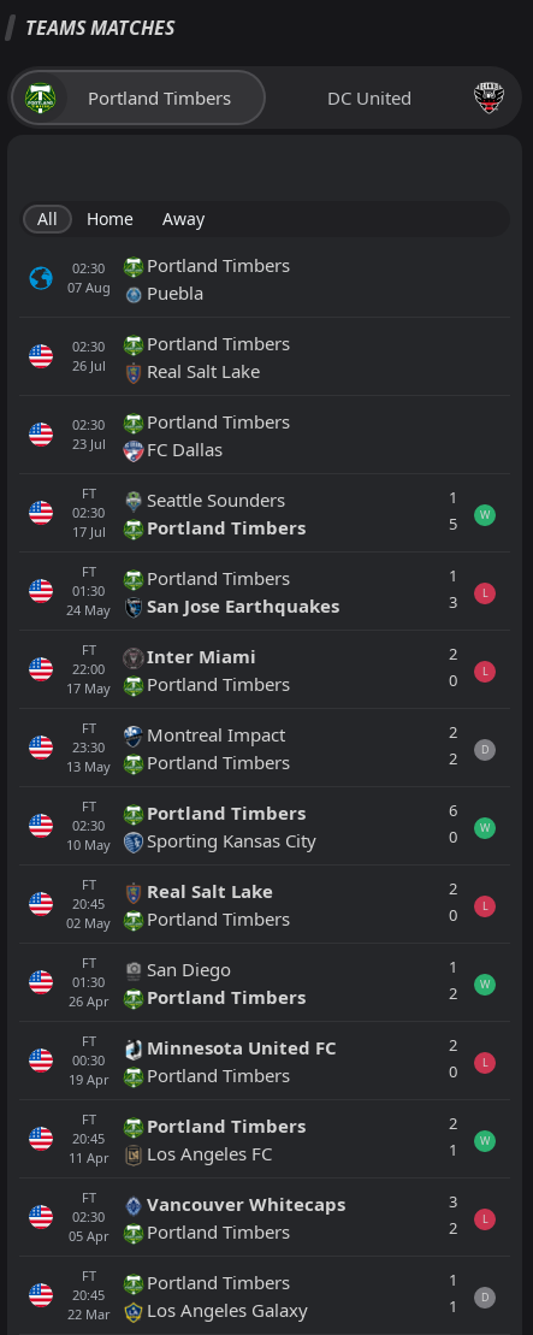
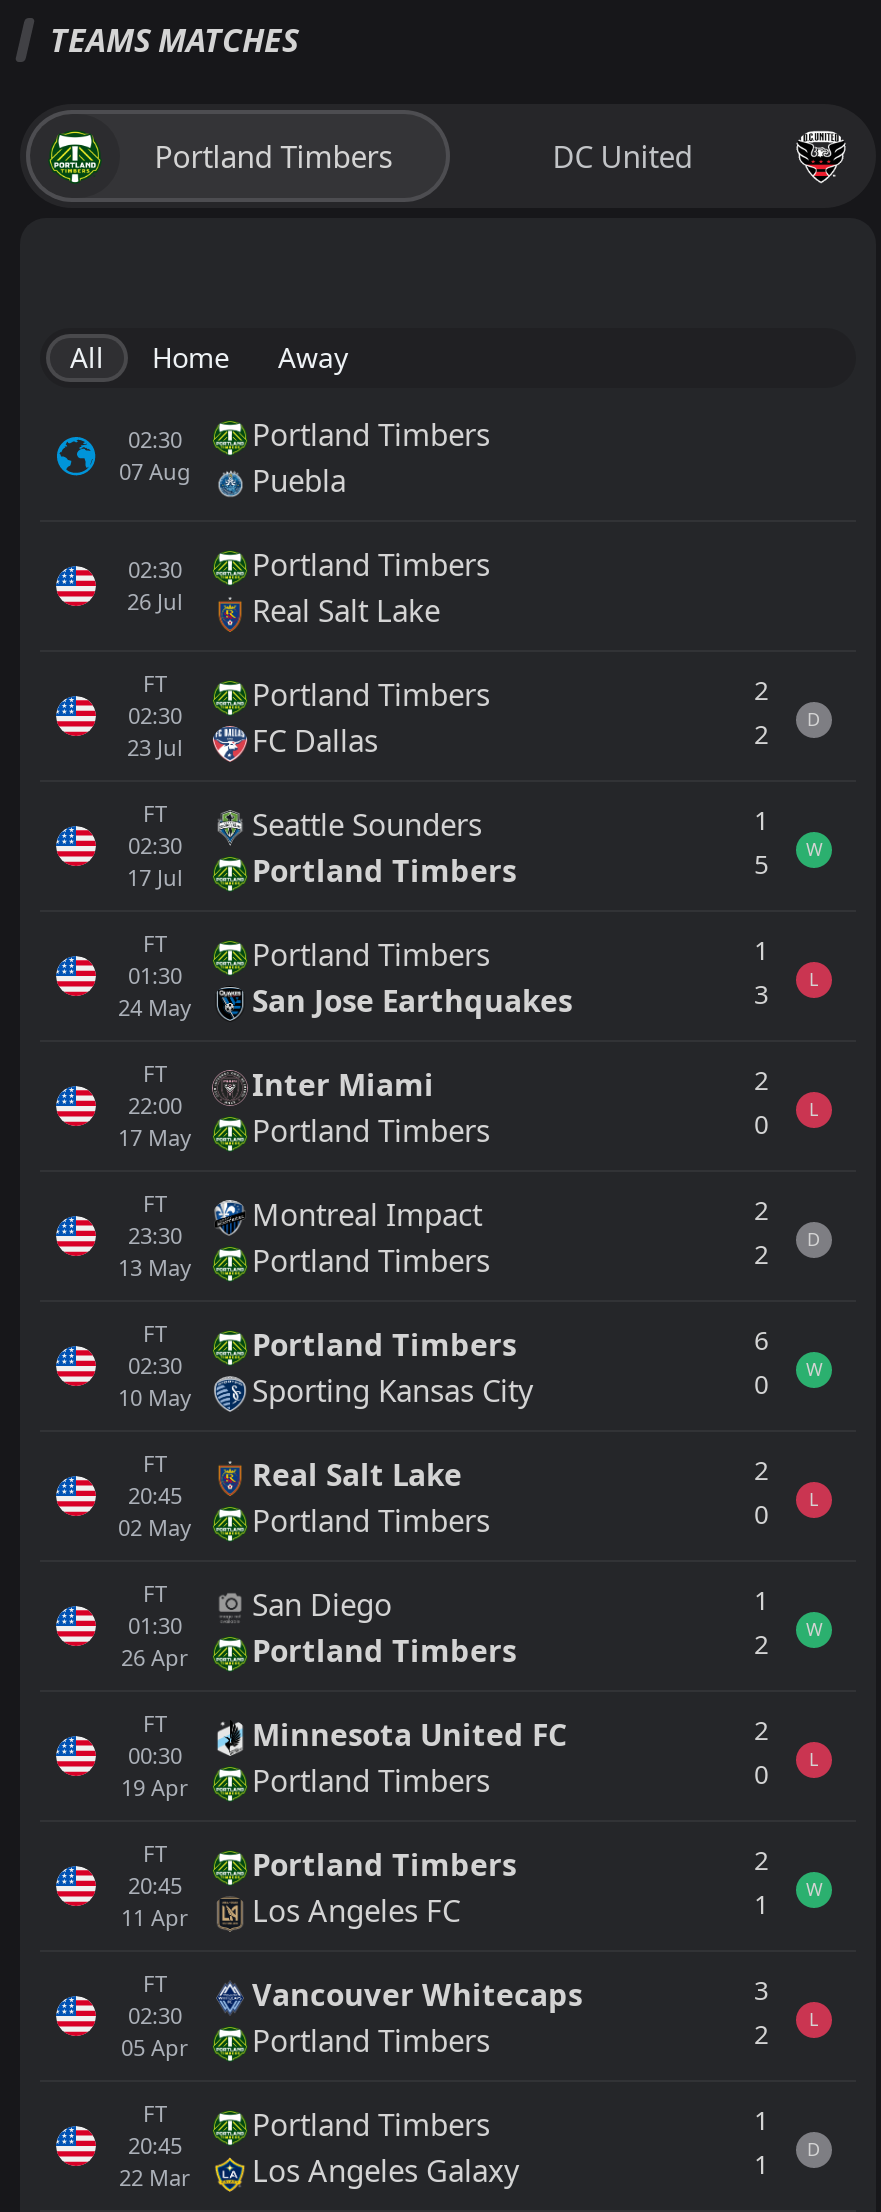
none -> [143,669,167,699] FT
none -> [754,673,821,753] 2 | 2 | D

